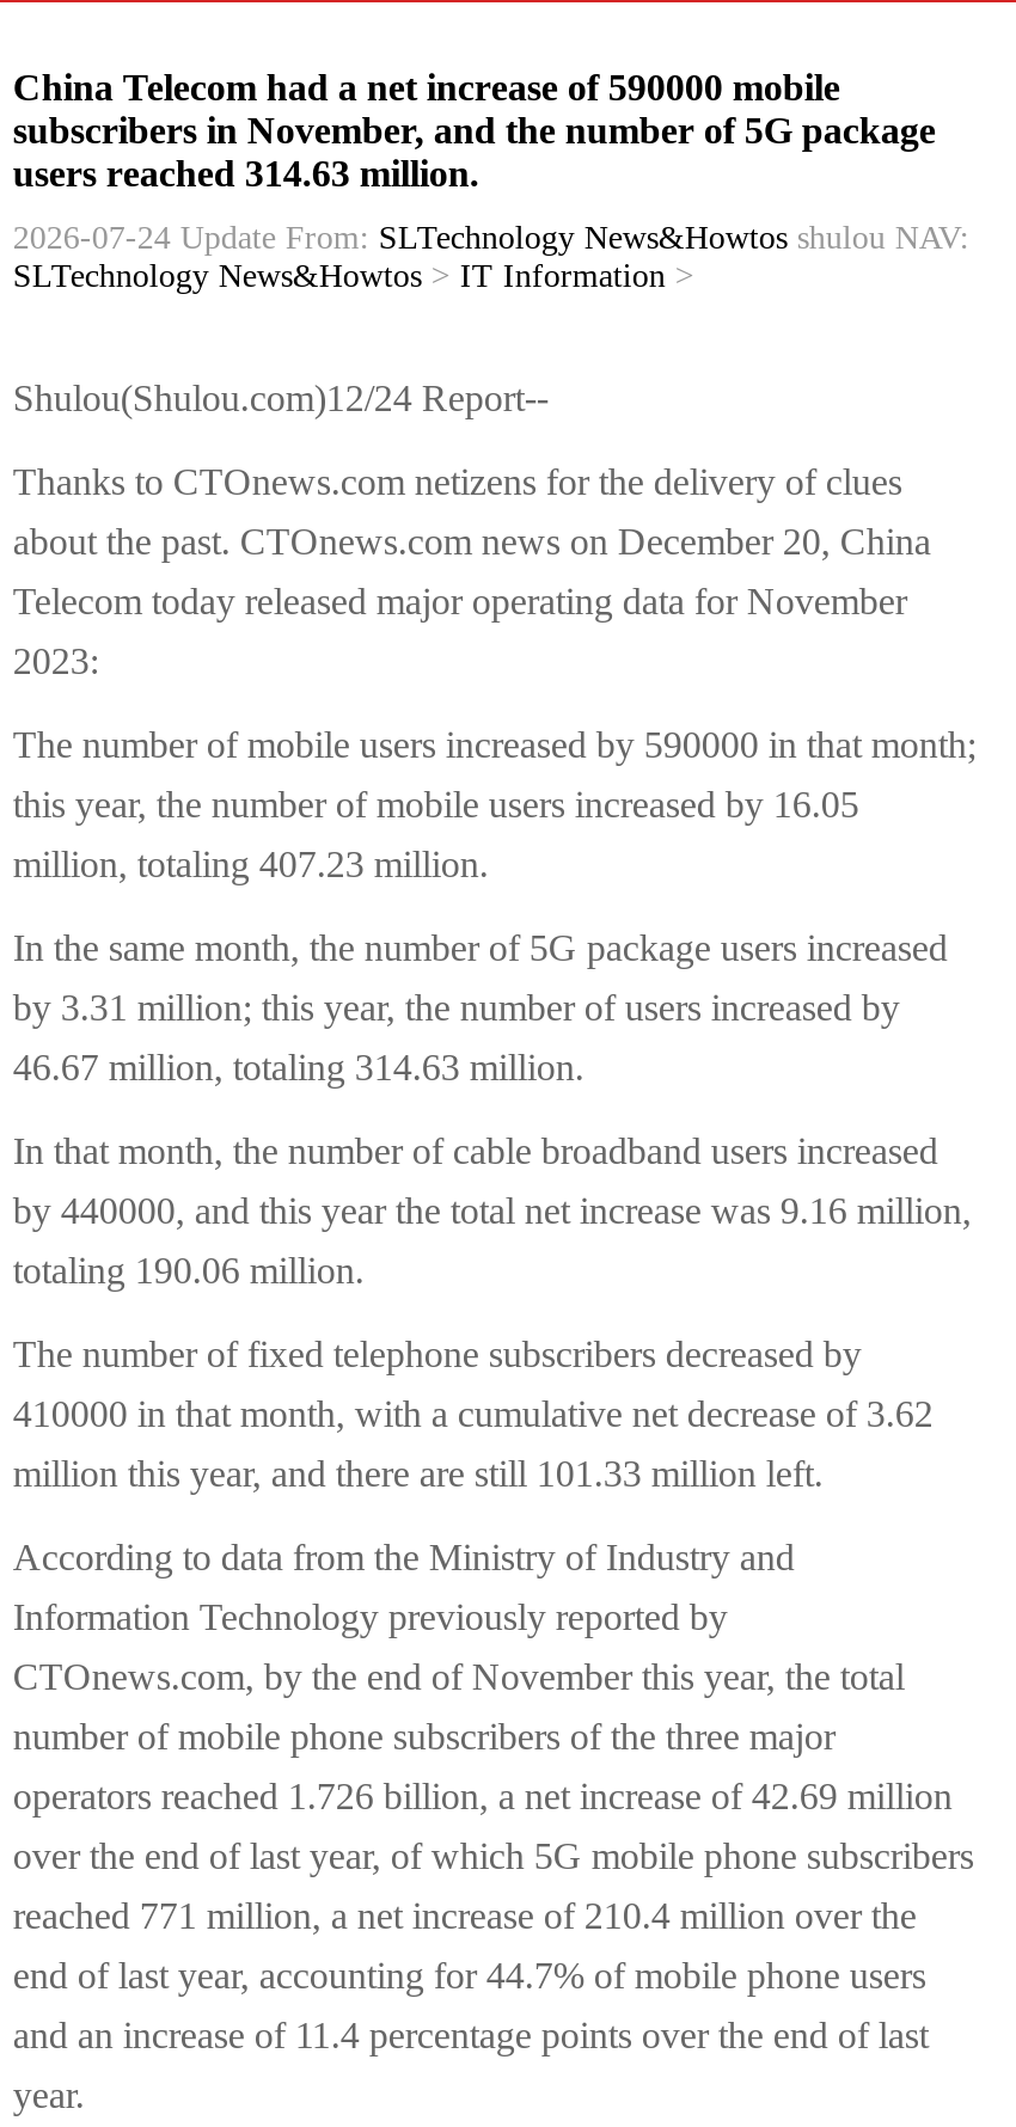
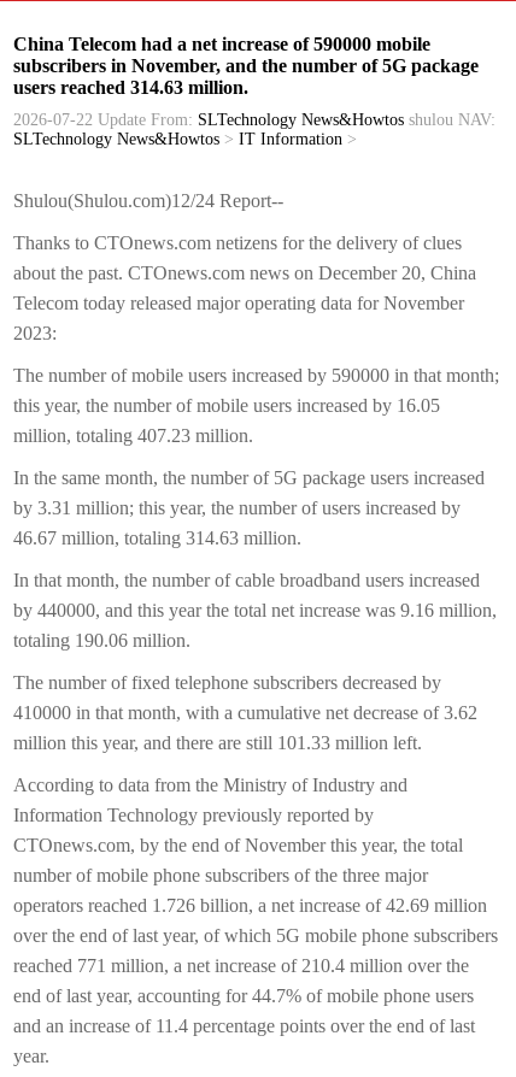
[13,220,969,256] 2026-07-24 Update From: SLTechnology News&Howtos shulou NAV: -> [14,111,496,129] 2026-07-22 Update From: SLTechnology News&Howtos shulou NAV:

